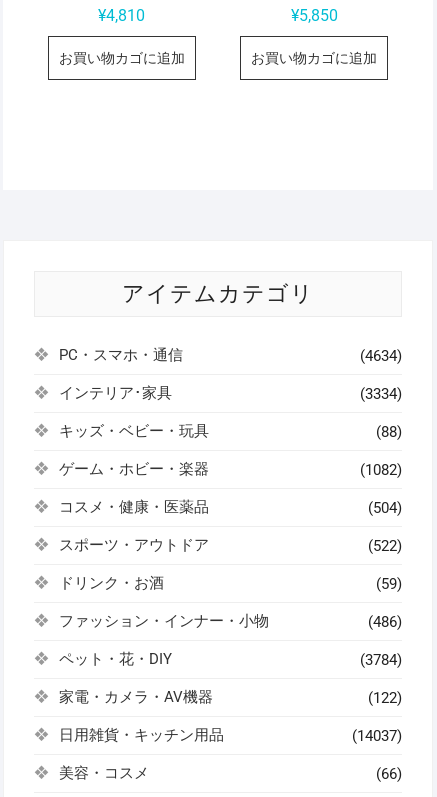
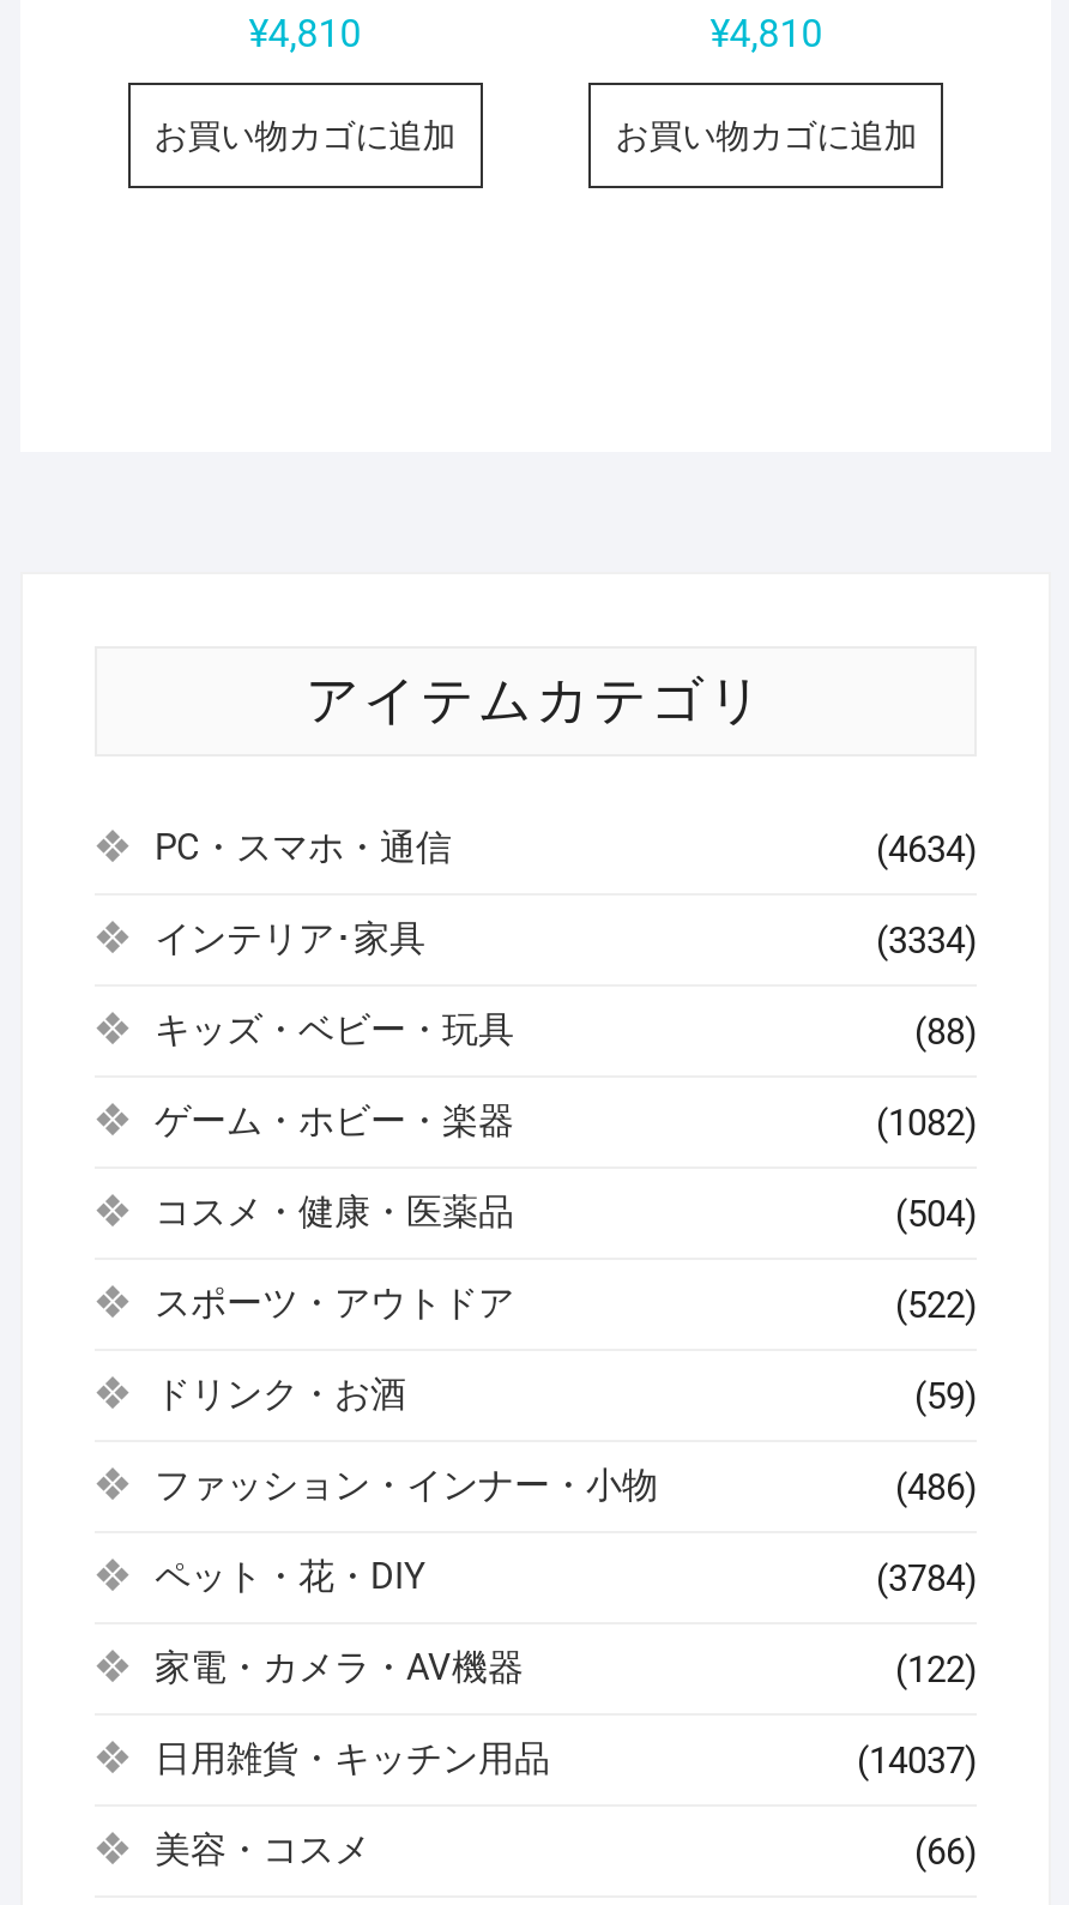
[291,6,338,25] ¥5,850 -> [710,11,823,56] ¥4,810

